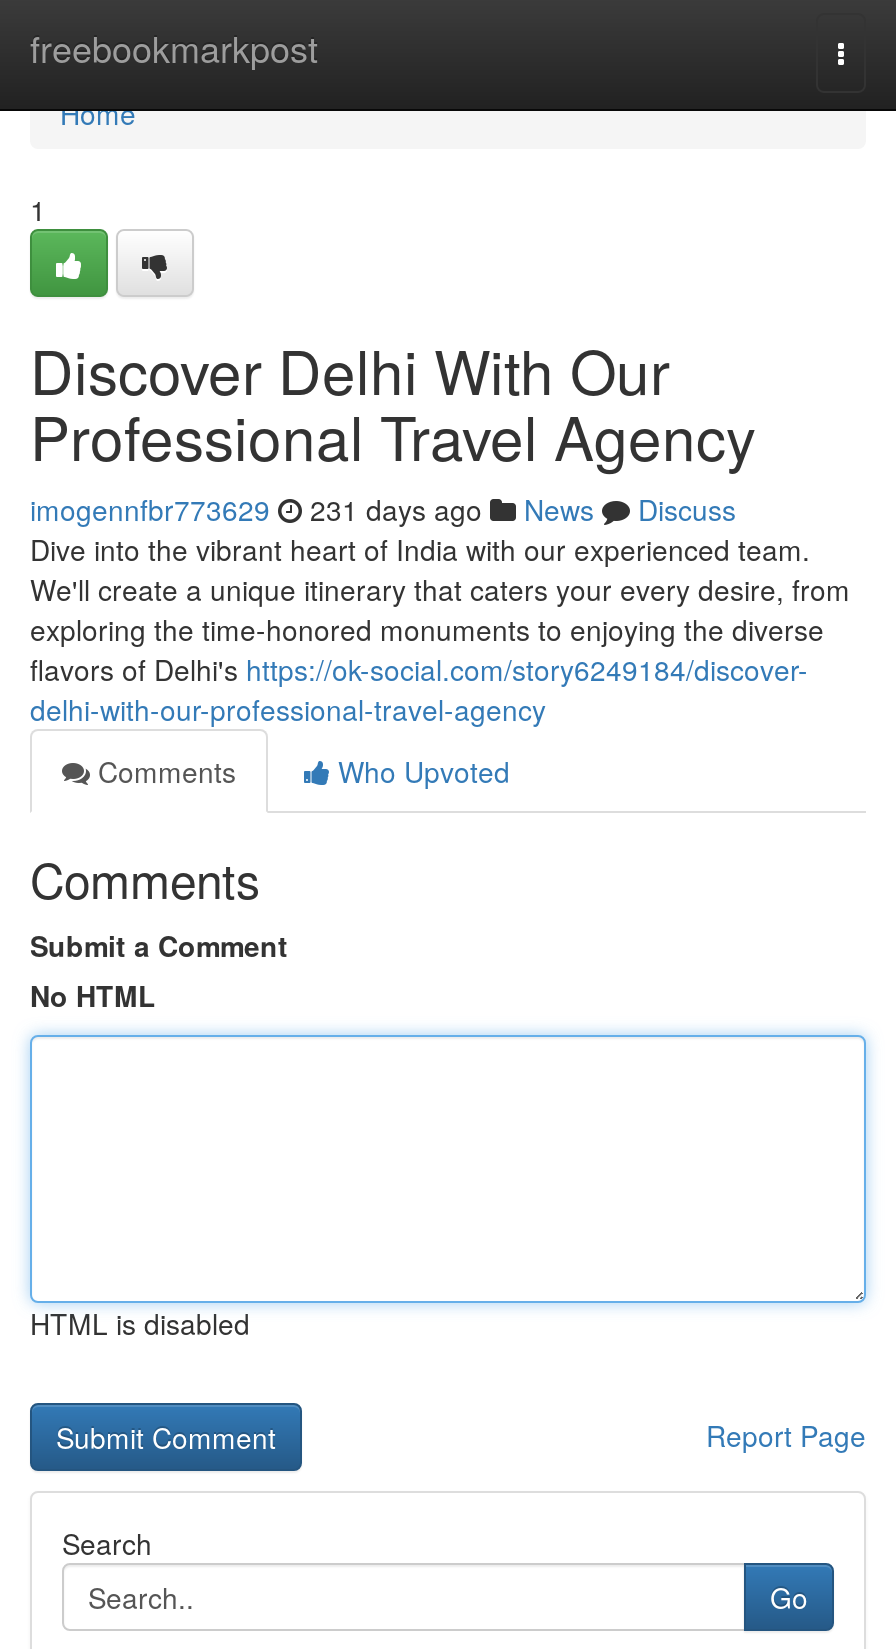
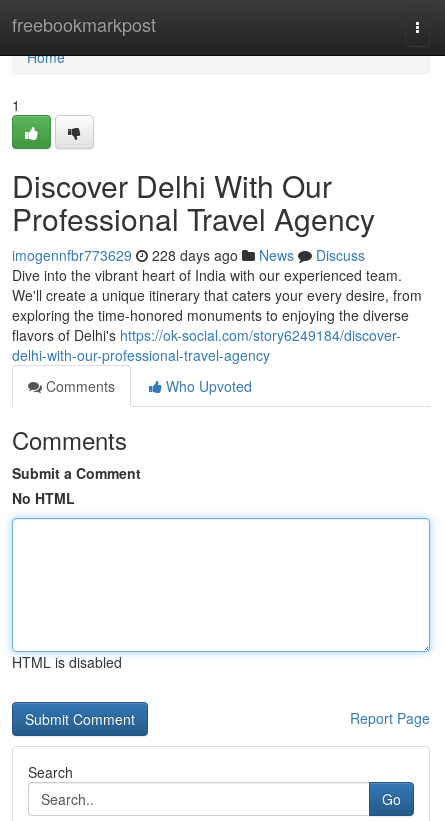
[30,489,736,529] imogennfbr773629 231 days ago News Discuss -> [12,245,365,265] imogennfbr773629 228 days ago News Discuss

